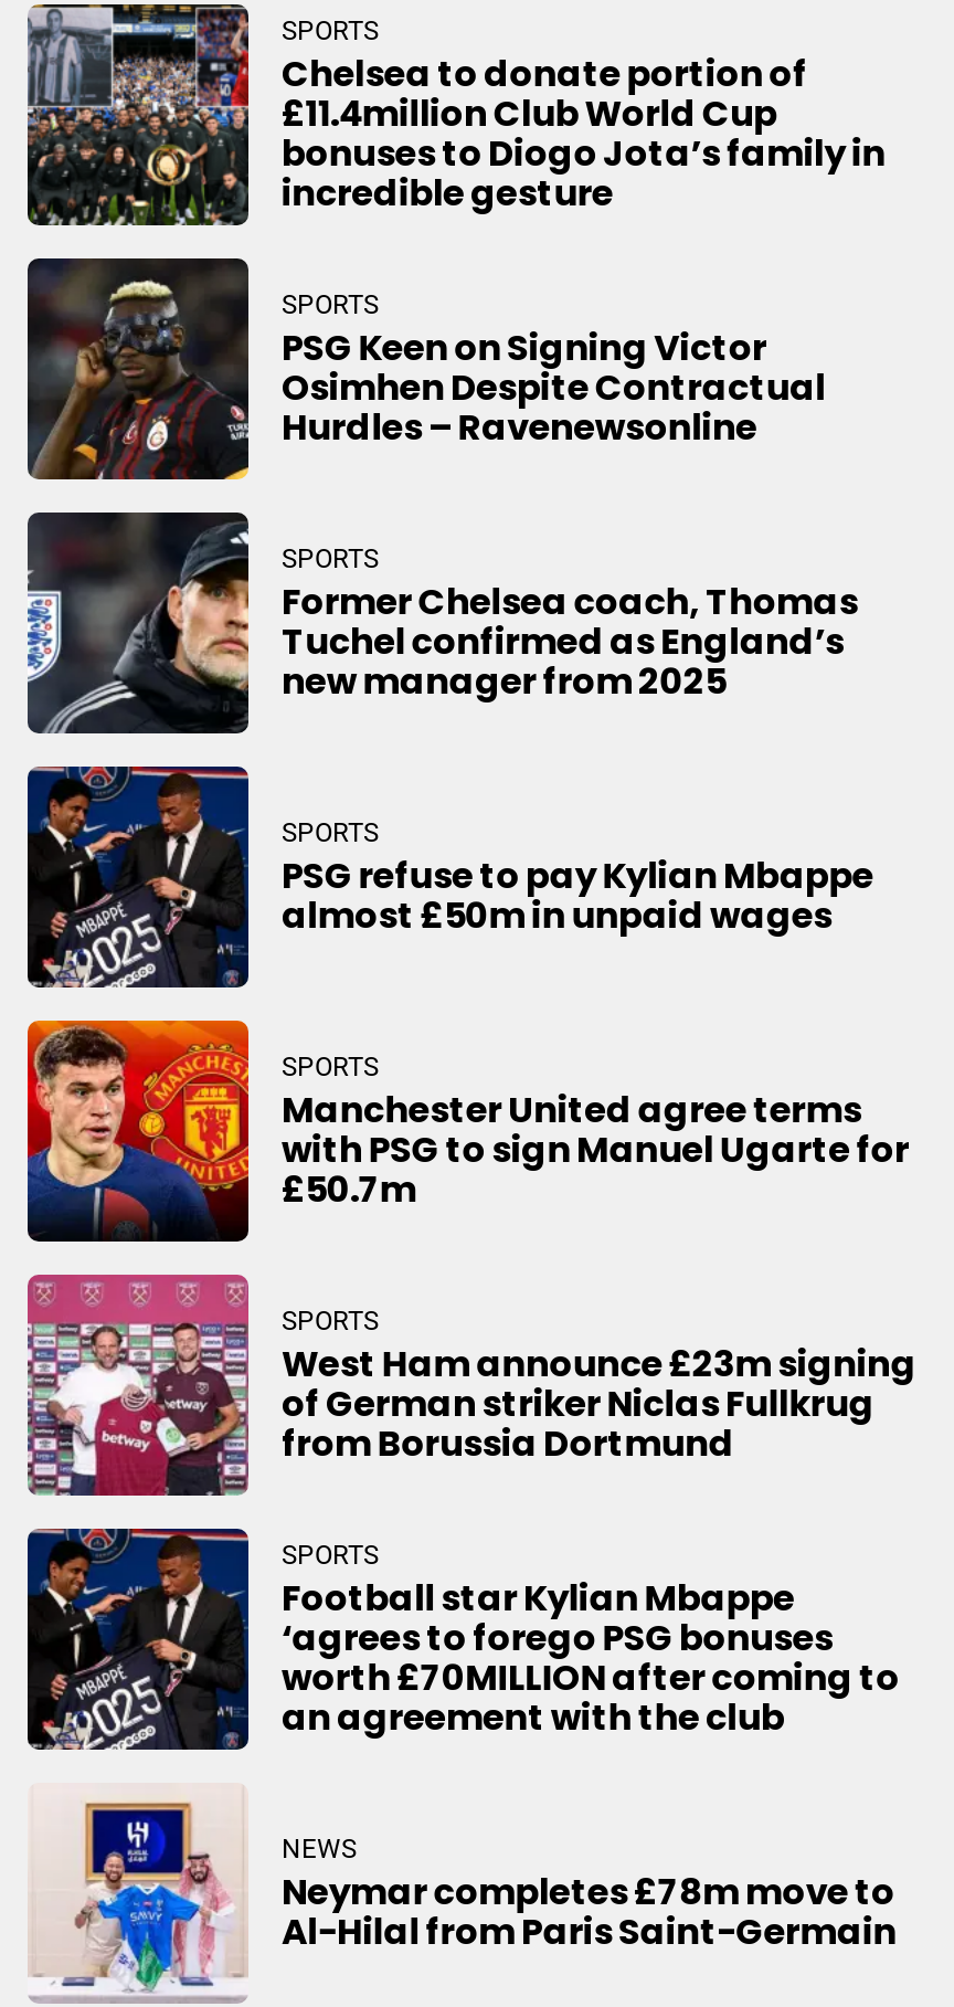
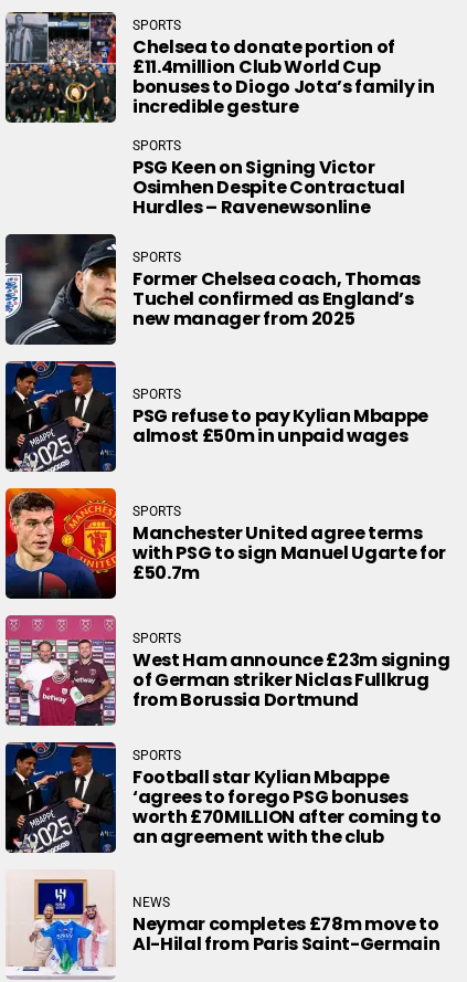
[25,258,251,482] [image] -> none

